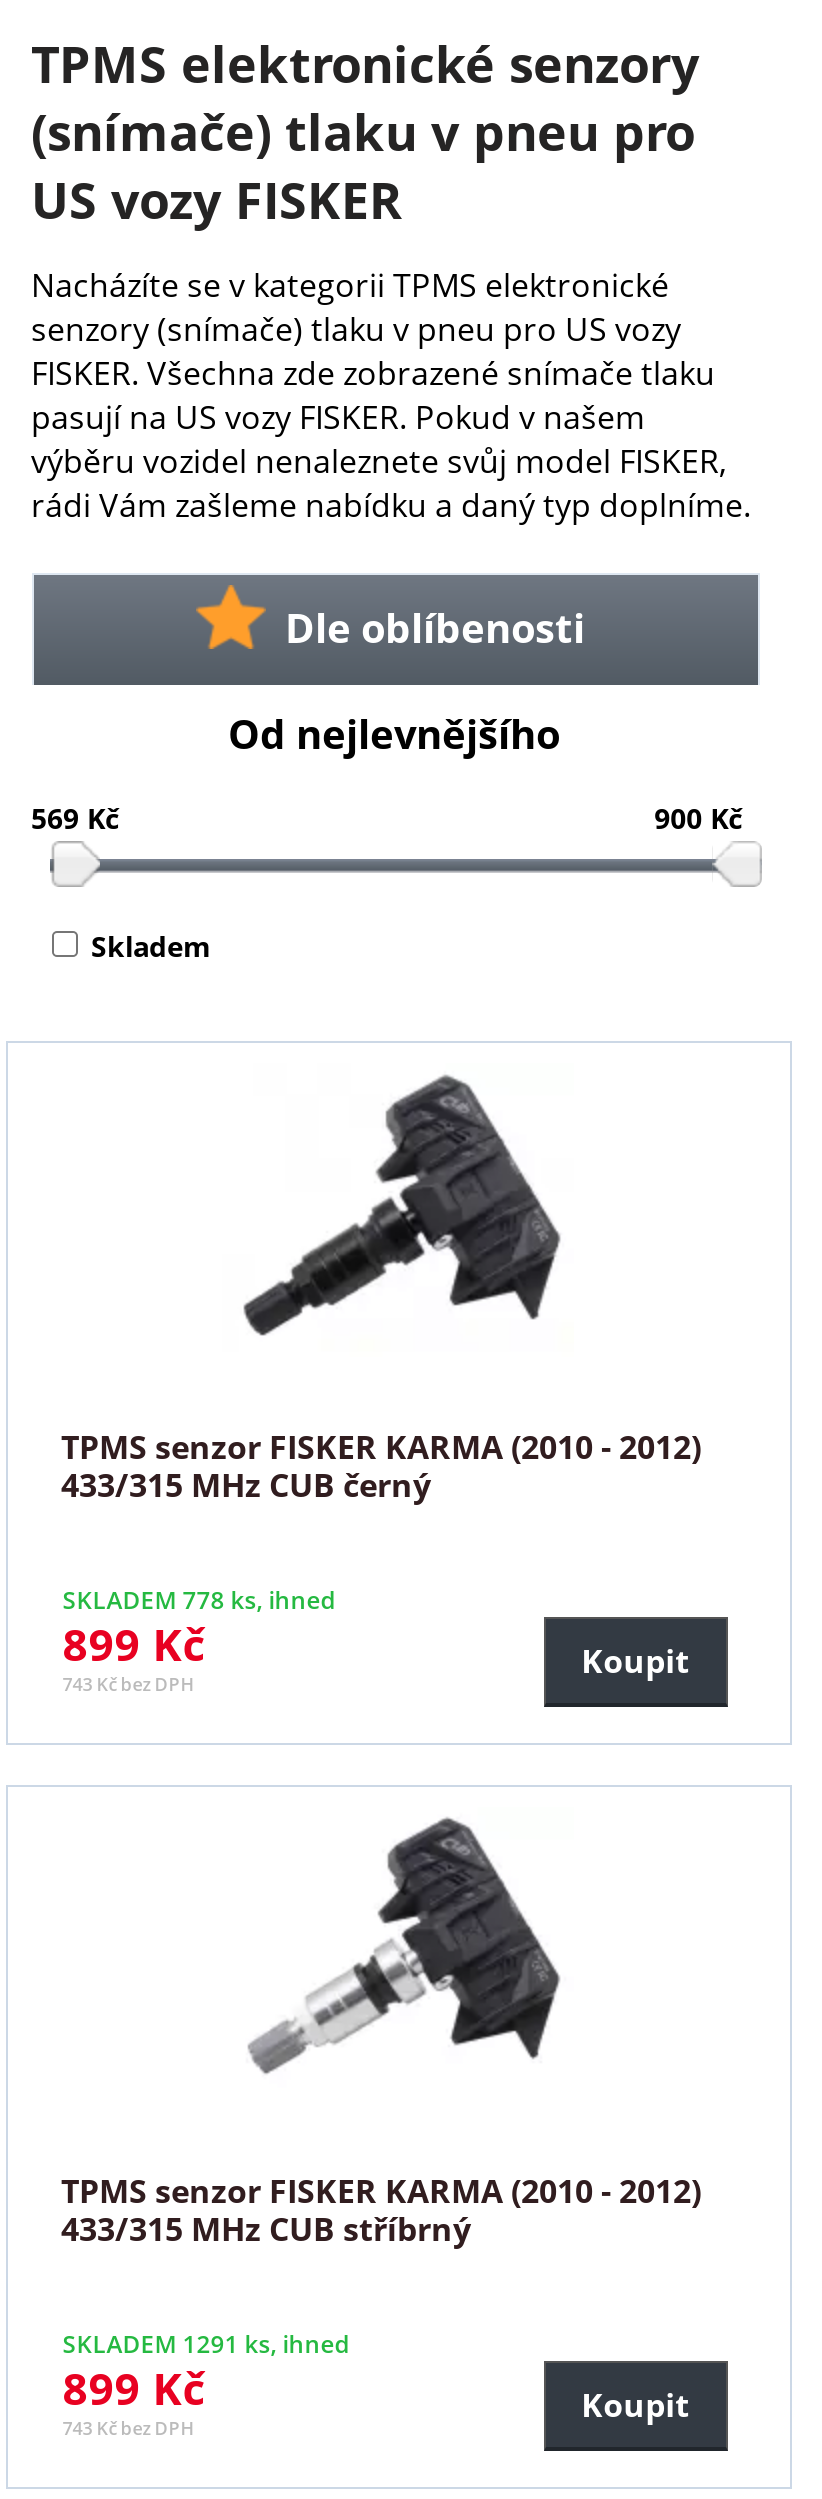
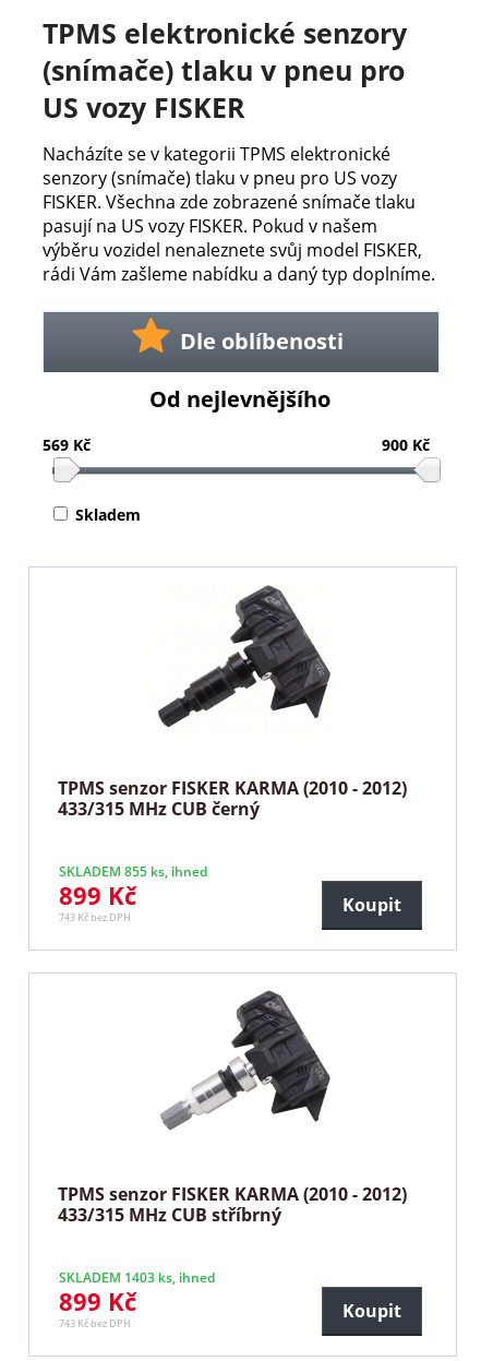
[62,1583,334,1617] SKLADEM 778 ks, ihned -> [59,862,207,881] SKLADEM 855 ks, ihned
[62,2327,348,2361] SKLADEM 1291 ks, ihned -> [59,1268,215,1287] SKLADEM 1403 ks, ihned

